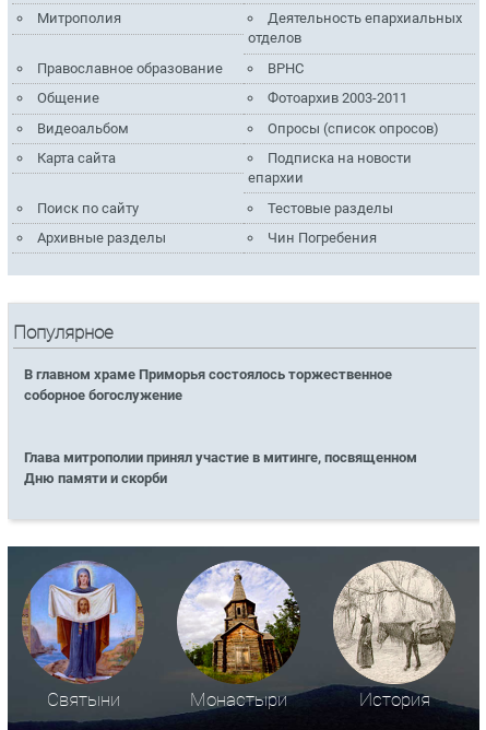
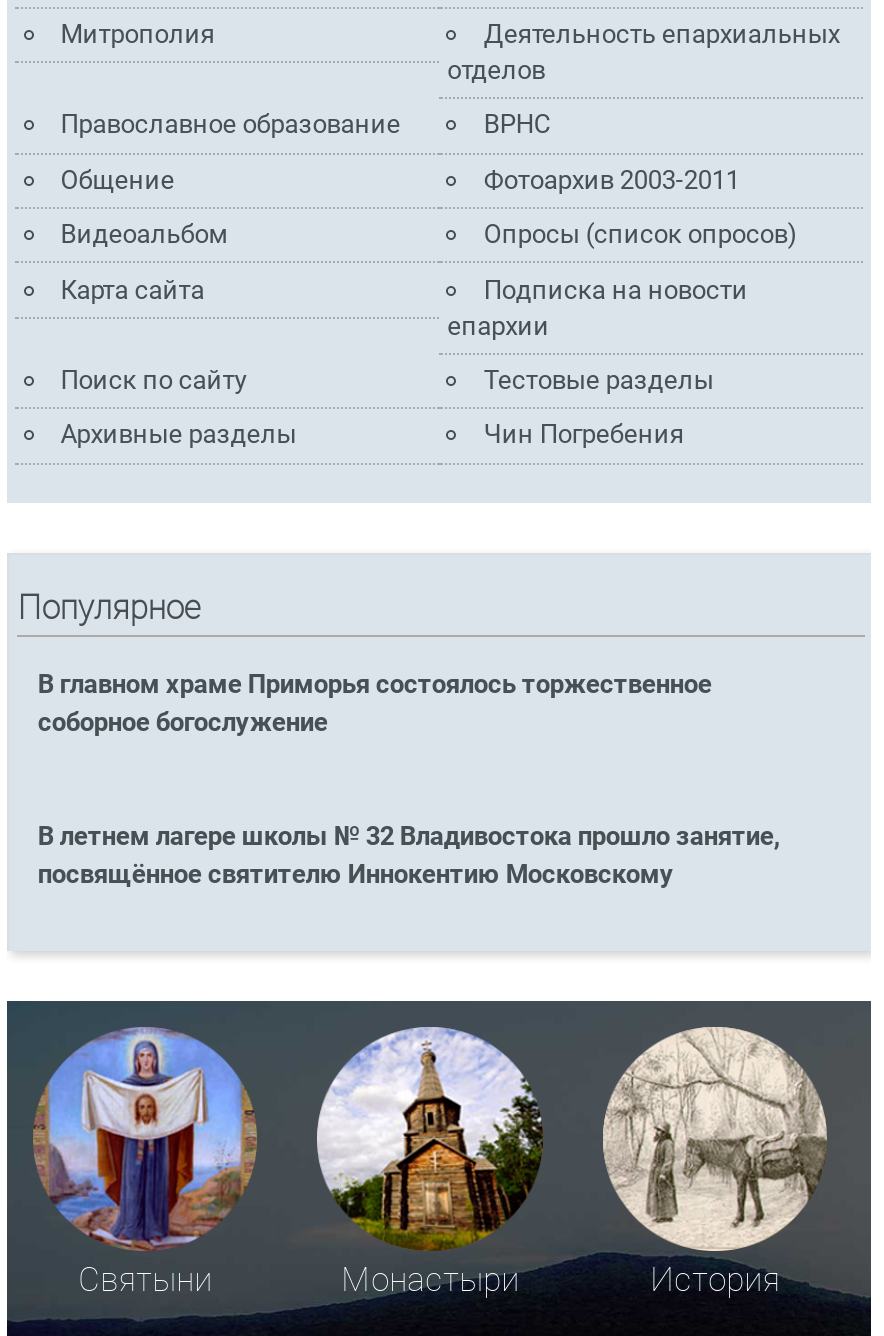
[24,449,418,486] Глава митрополии принял участие в митинге, посвященном | Дню памяти и скорби -> [38,822,780,890] В летнем лагере школы № 32 Владивостока прошло занятие, | посвящённое святителю Иннокентию Московскому

